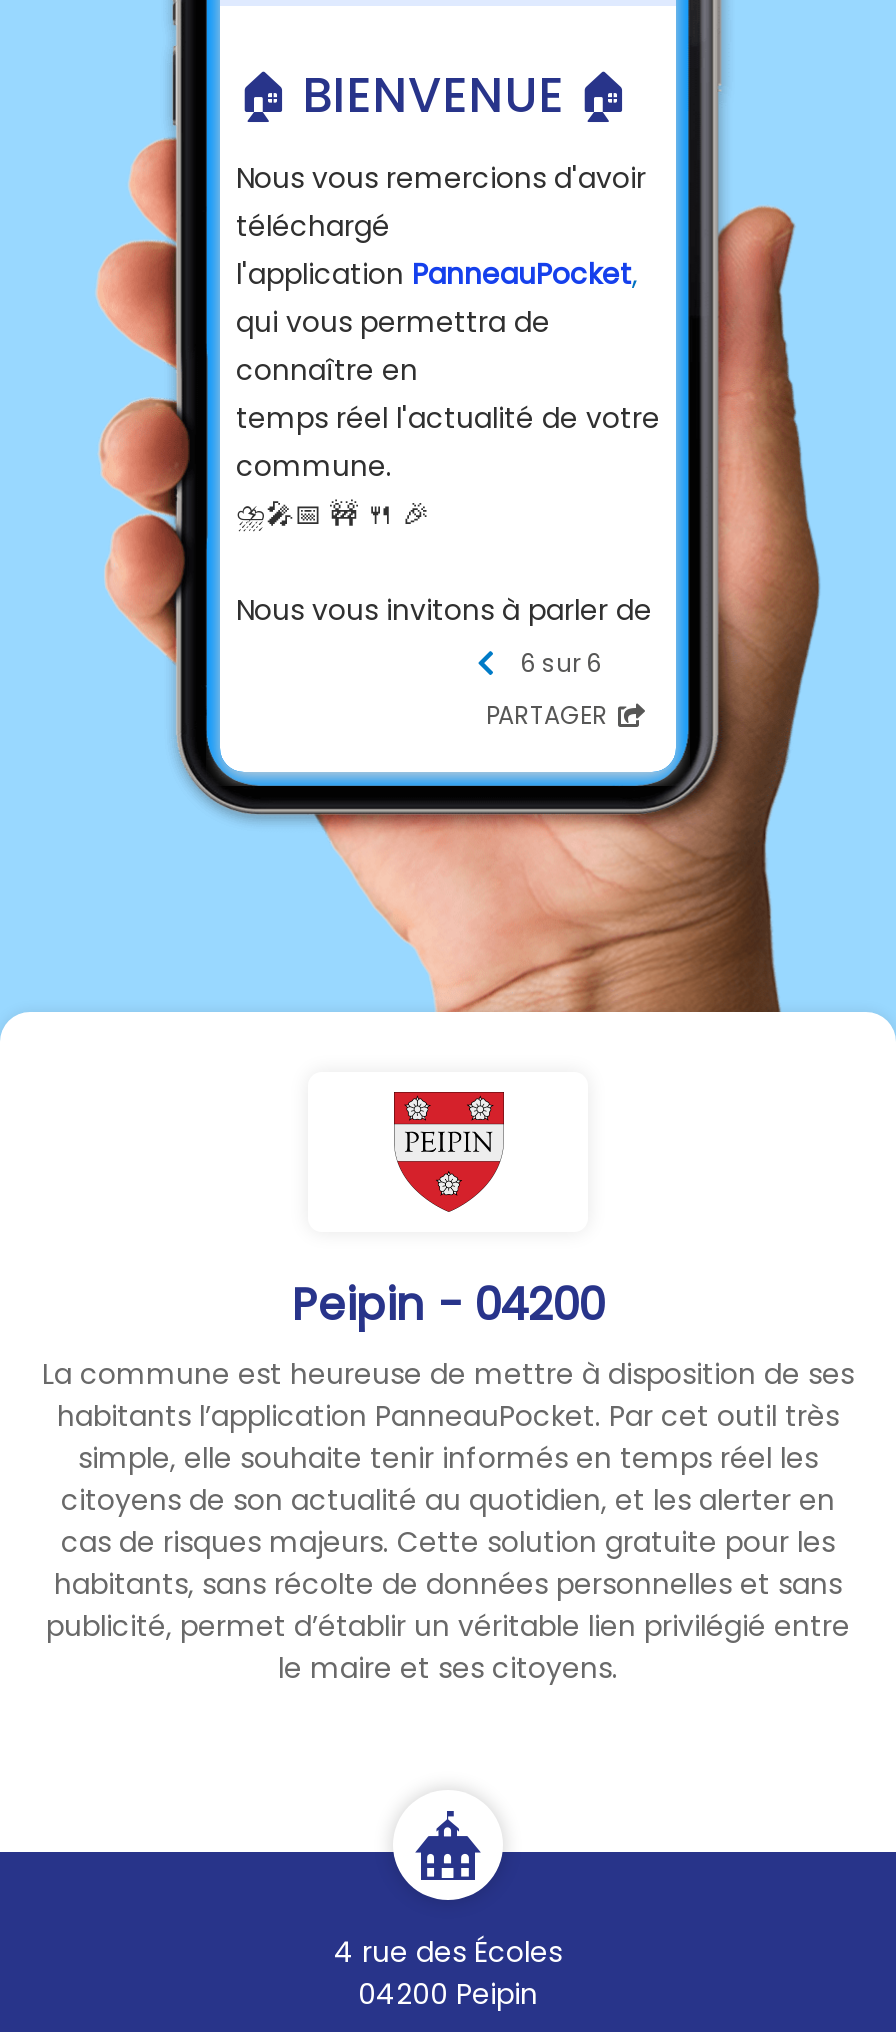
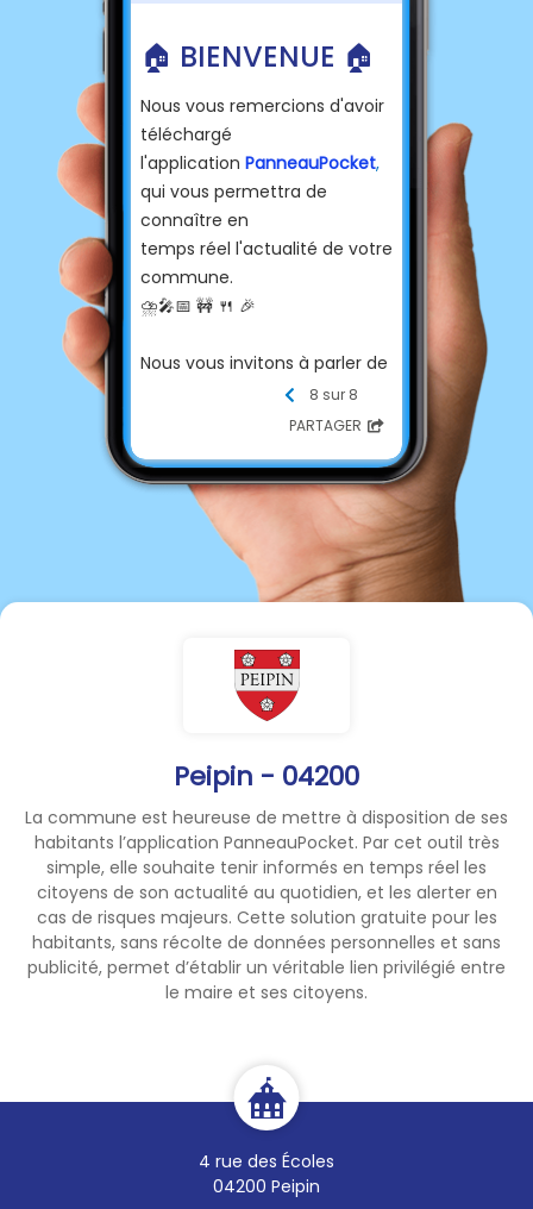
[520,645,602,679] 6 sur 6 -> [309,384,358,404] 8 sur 8

